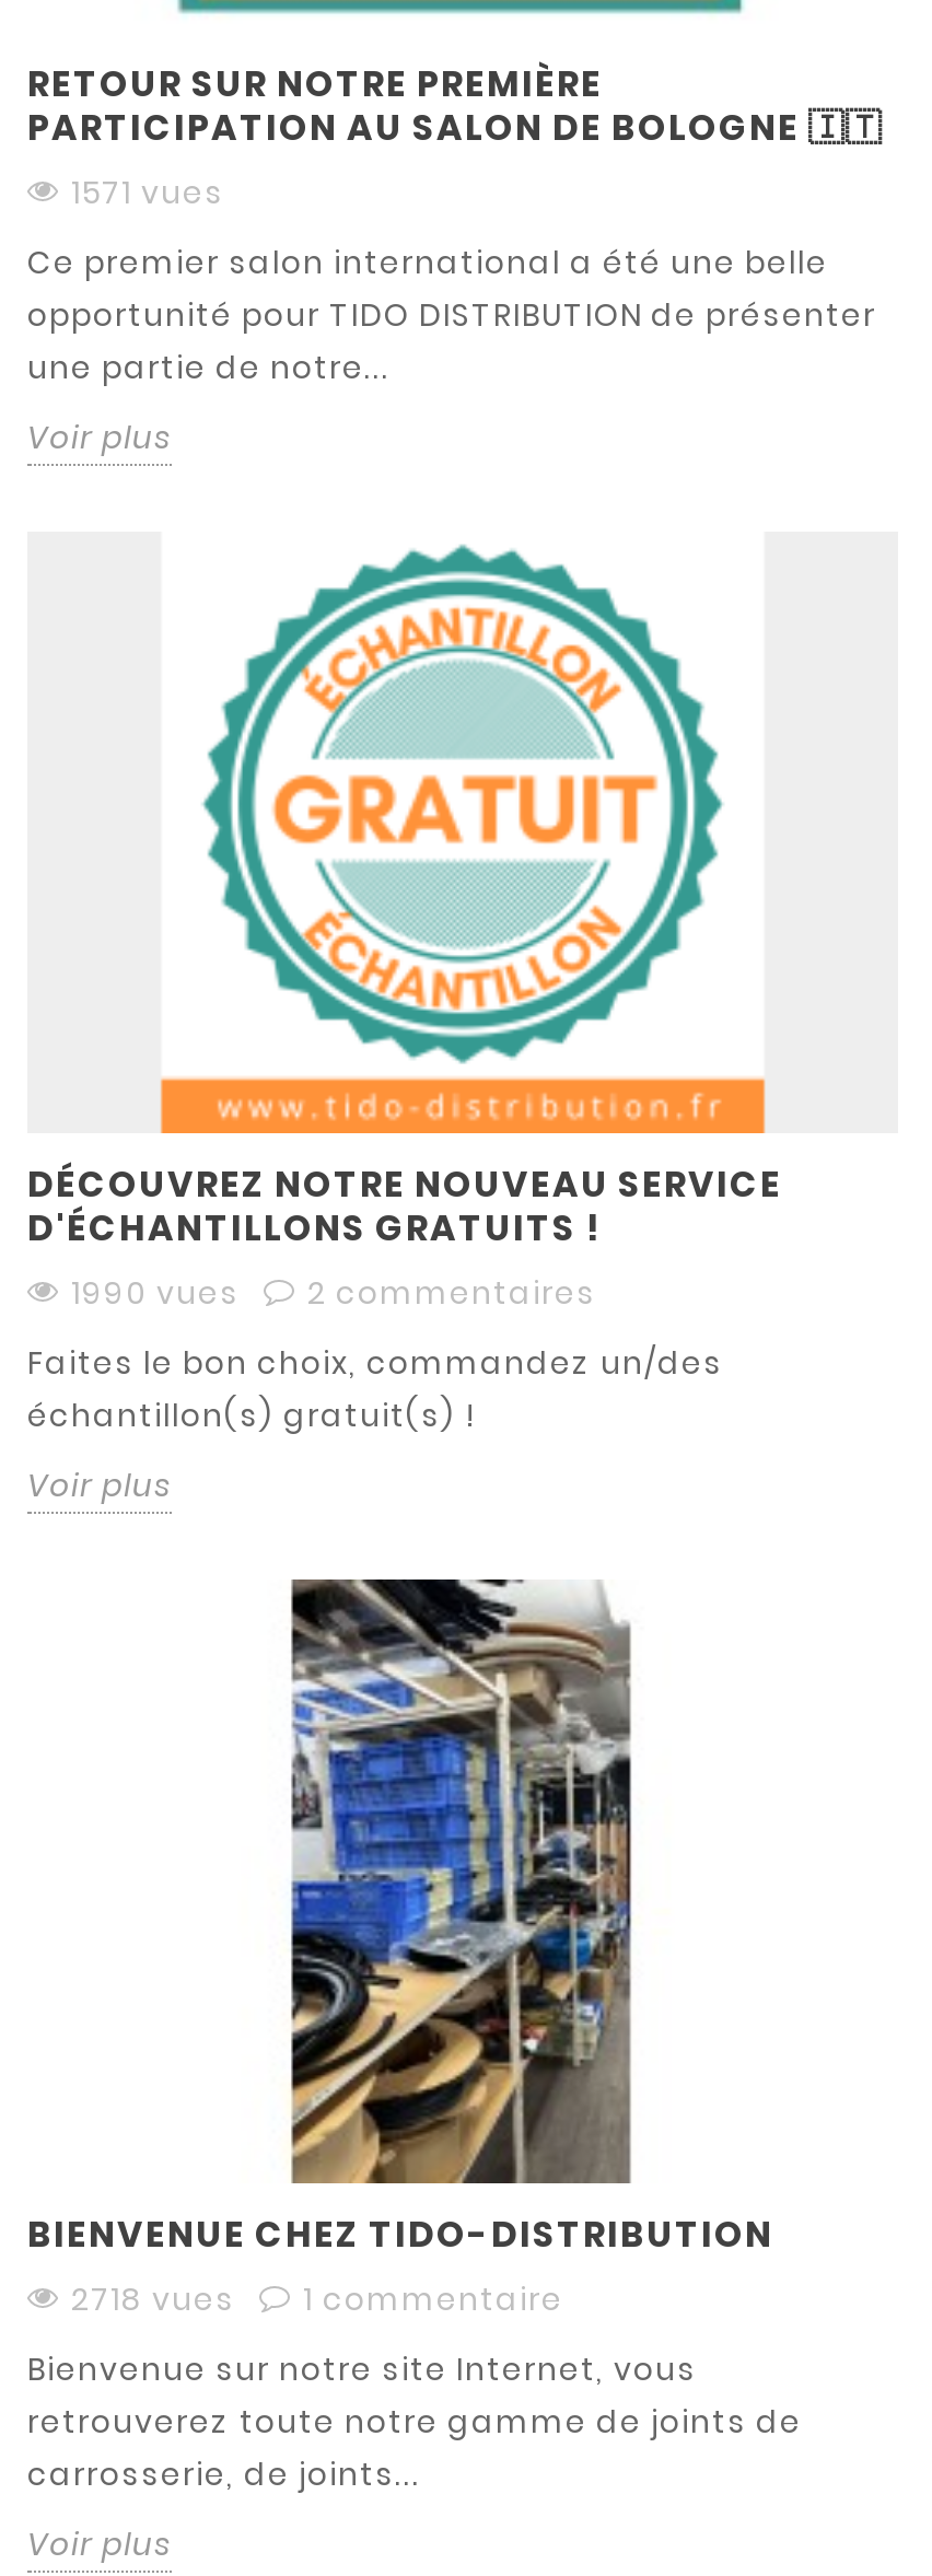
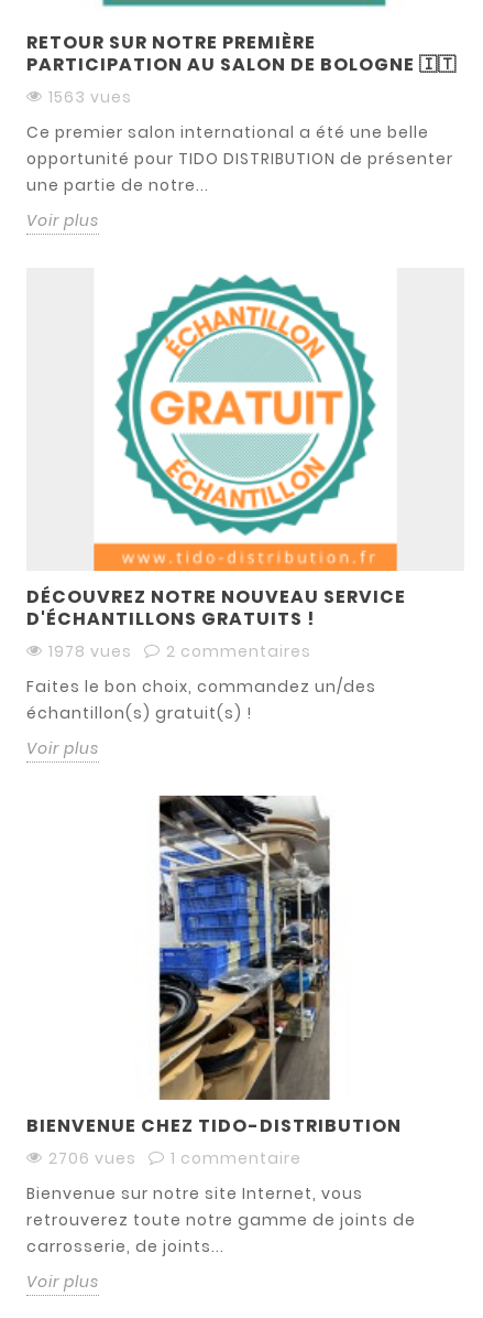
[71,170,224,213] 1571 vues -> [48,85,132,107] 1563 vues
[71,1271,596,1315] 1990 vues 2 commentaires -> [48,640,311,662] 1978 vues 2 commentaires
[71,2277,563,2320] 2718 vues 1 commentaire -> [48,1147,301,1169] 2706 vues 1 commentaire

